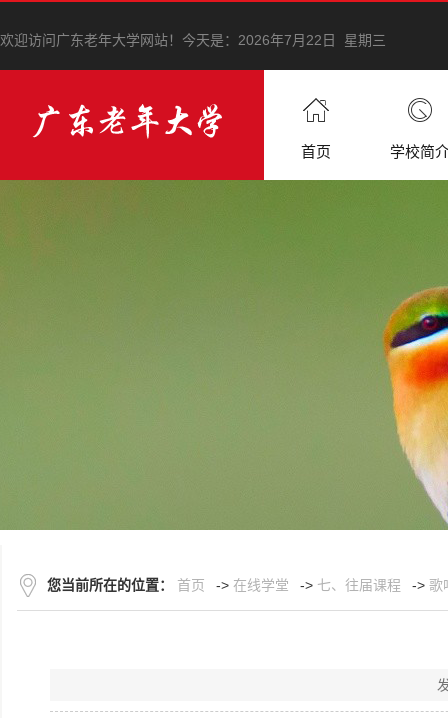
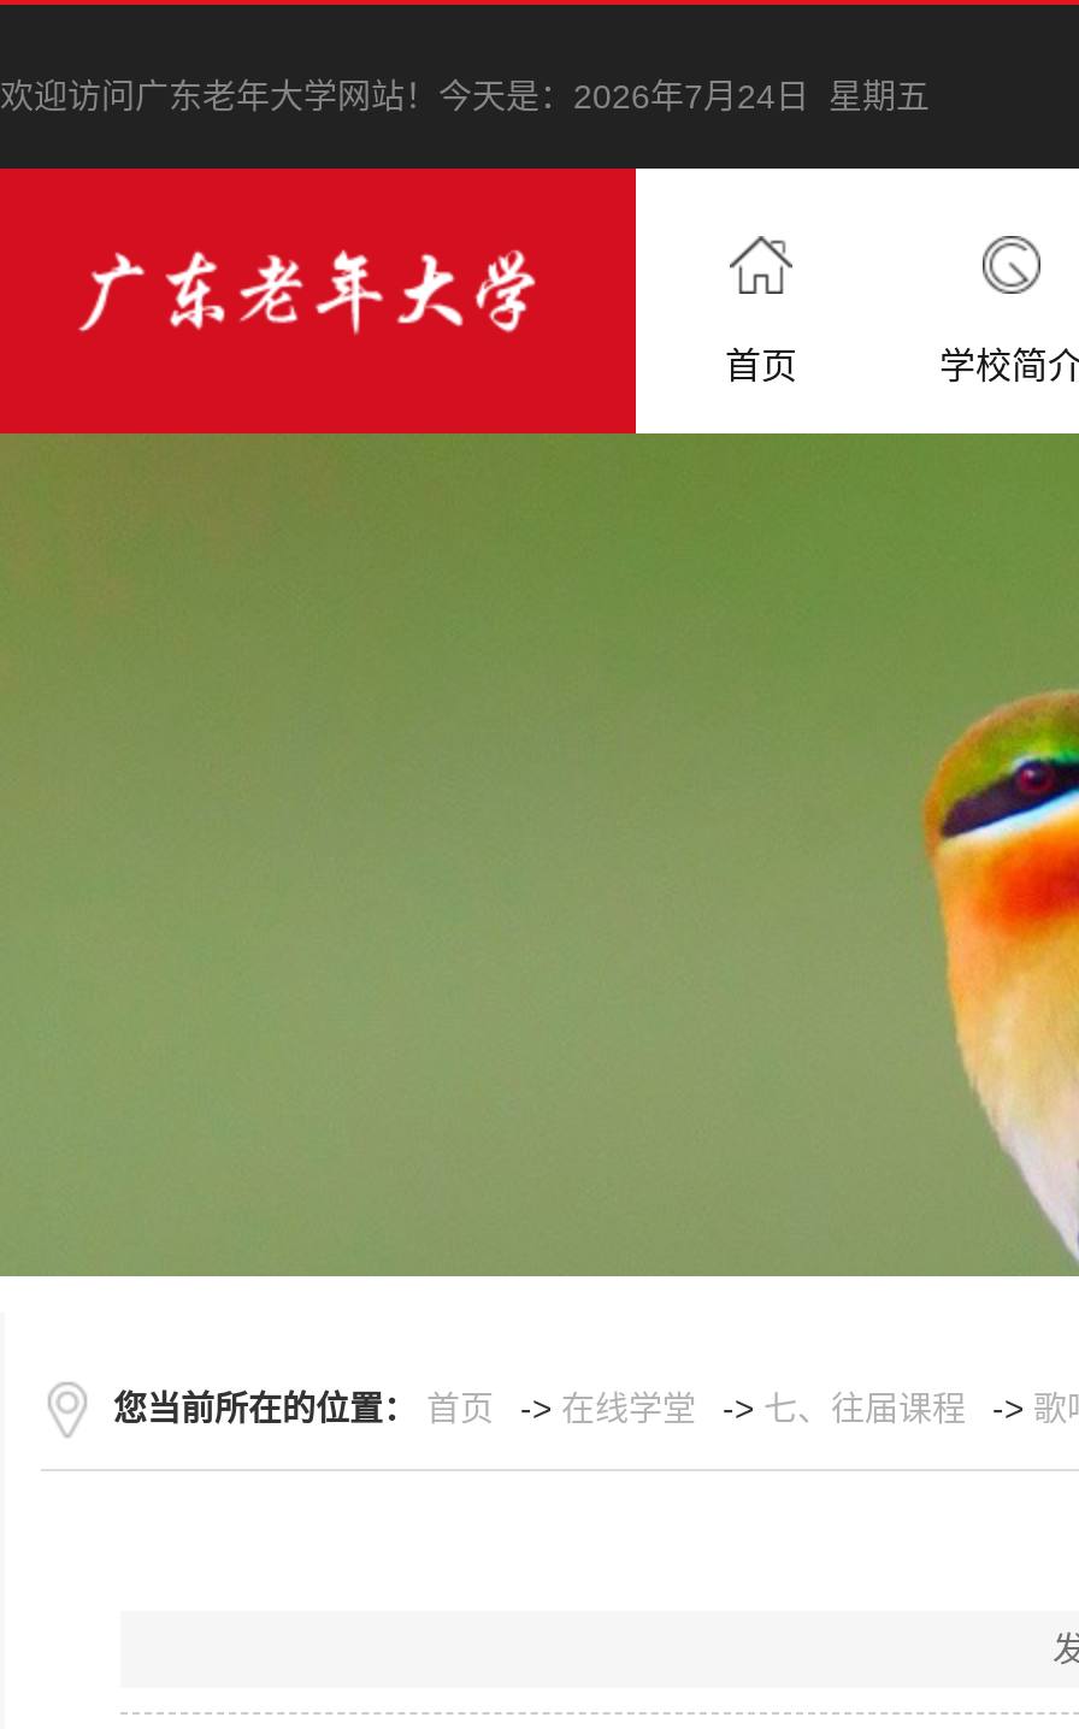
[0,32,386,48] 欢迎访问广东老年大学网站！今天是：2026年7月22日 星期三 -> [0,77,930,116] 欢迎访问广东老年大学网站！今天是：2026年7月24日 星期五

